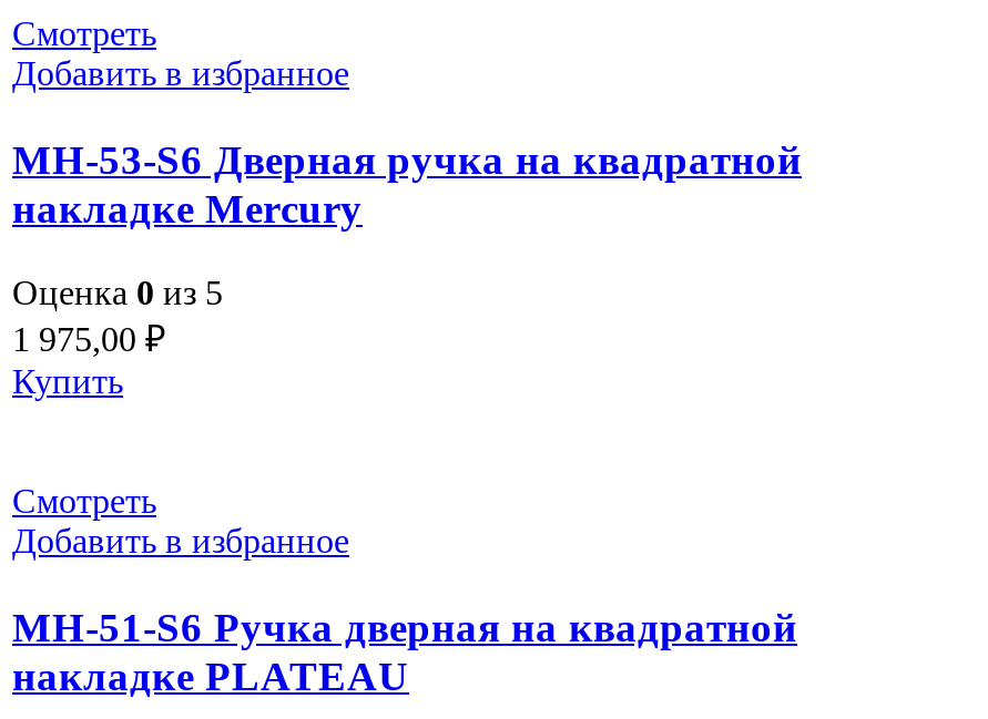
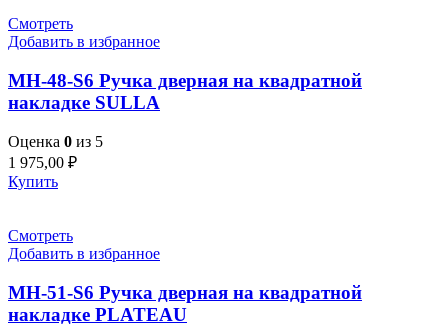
[12,136,802,182] MH-53-S6 Дверная ручка на квадратной -> [8,70,362,91] MH-48-S6 Ручка дверная на квадратной
[12,184,363,231] накладке Mercury -> [8,92,160,113] накладке SULLA

